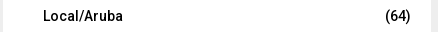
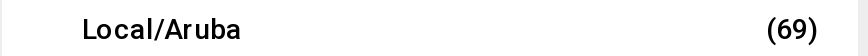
[385,8,411,24] (64) -> [766,12,818,44] (69)

